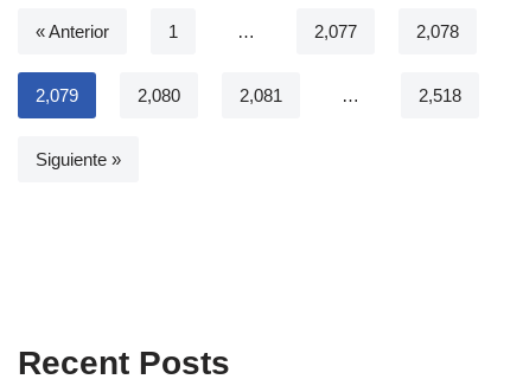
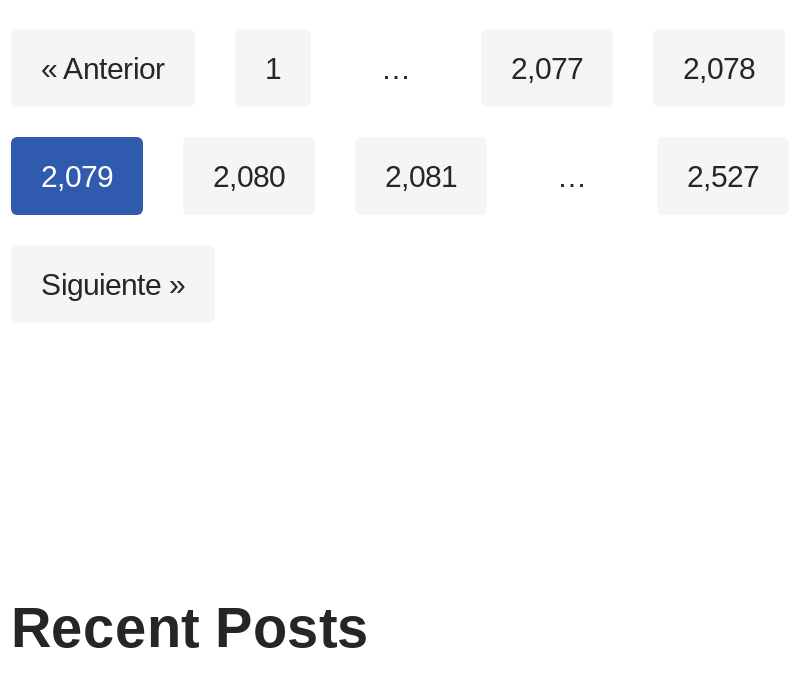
[419,85,461,105] 2,518 -> [687,159,759,193] 2,527

